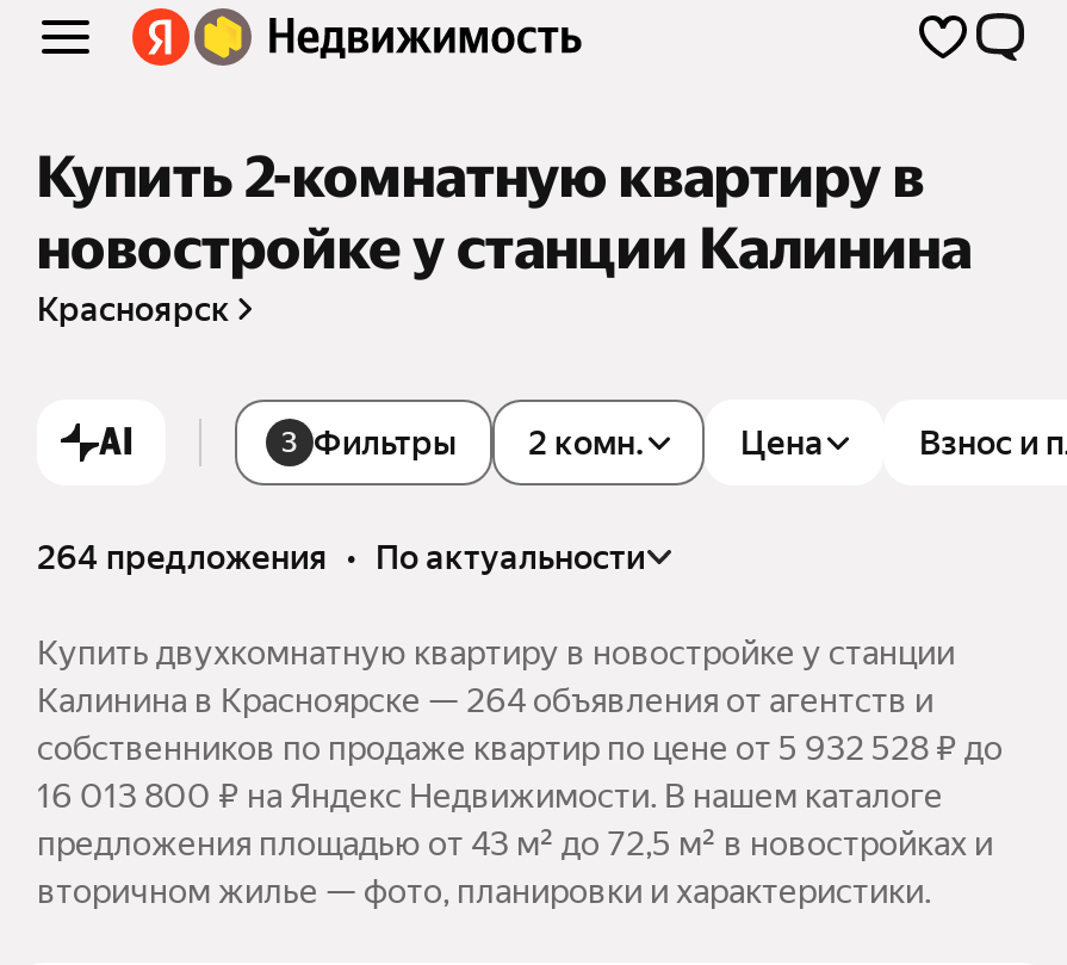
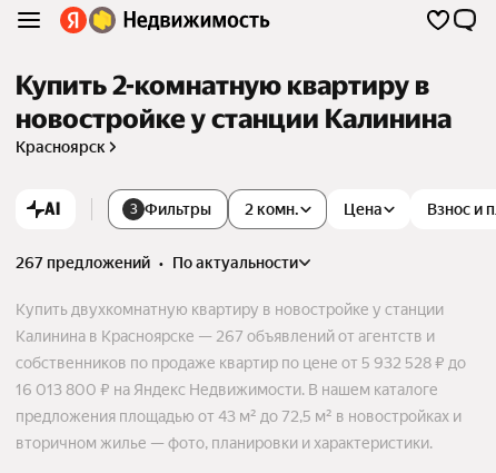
[37,537,645,576] 264 предложения • по актуальности -> [16,254,298,271] 267 предложений • по актуальности
[37,681,933,719] Калинина в Красноярске — 264 объявления от агентств и -> [16,327,435,345] Калинина в Красноярске — 267 объявлений от агентств и

